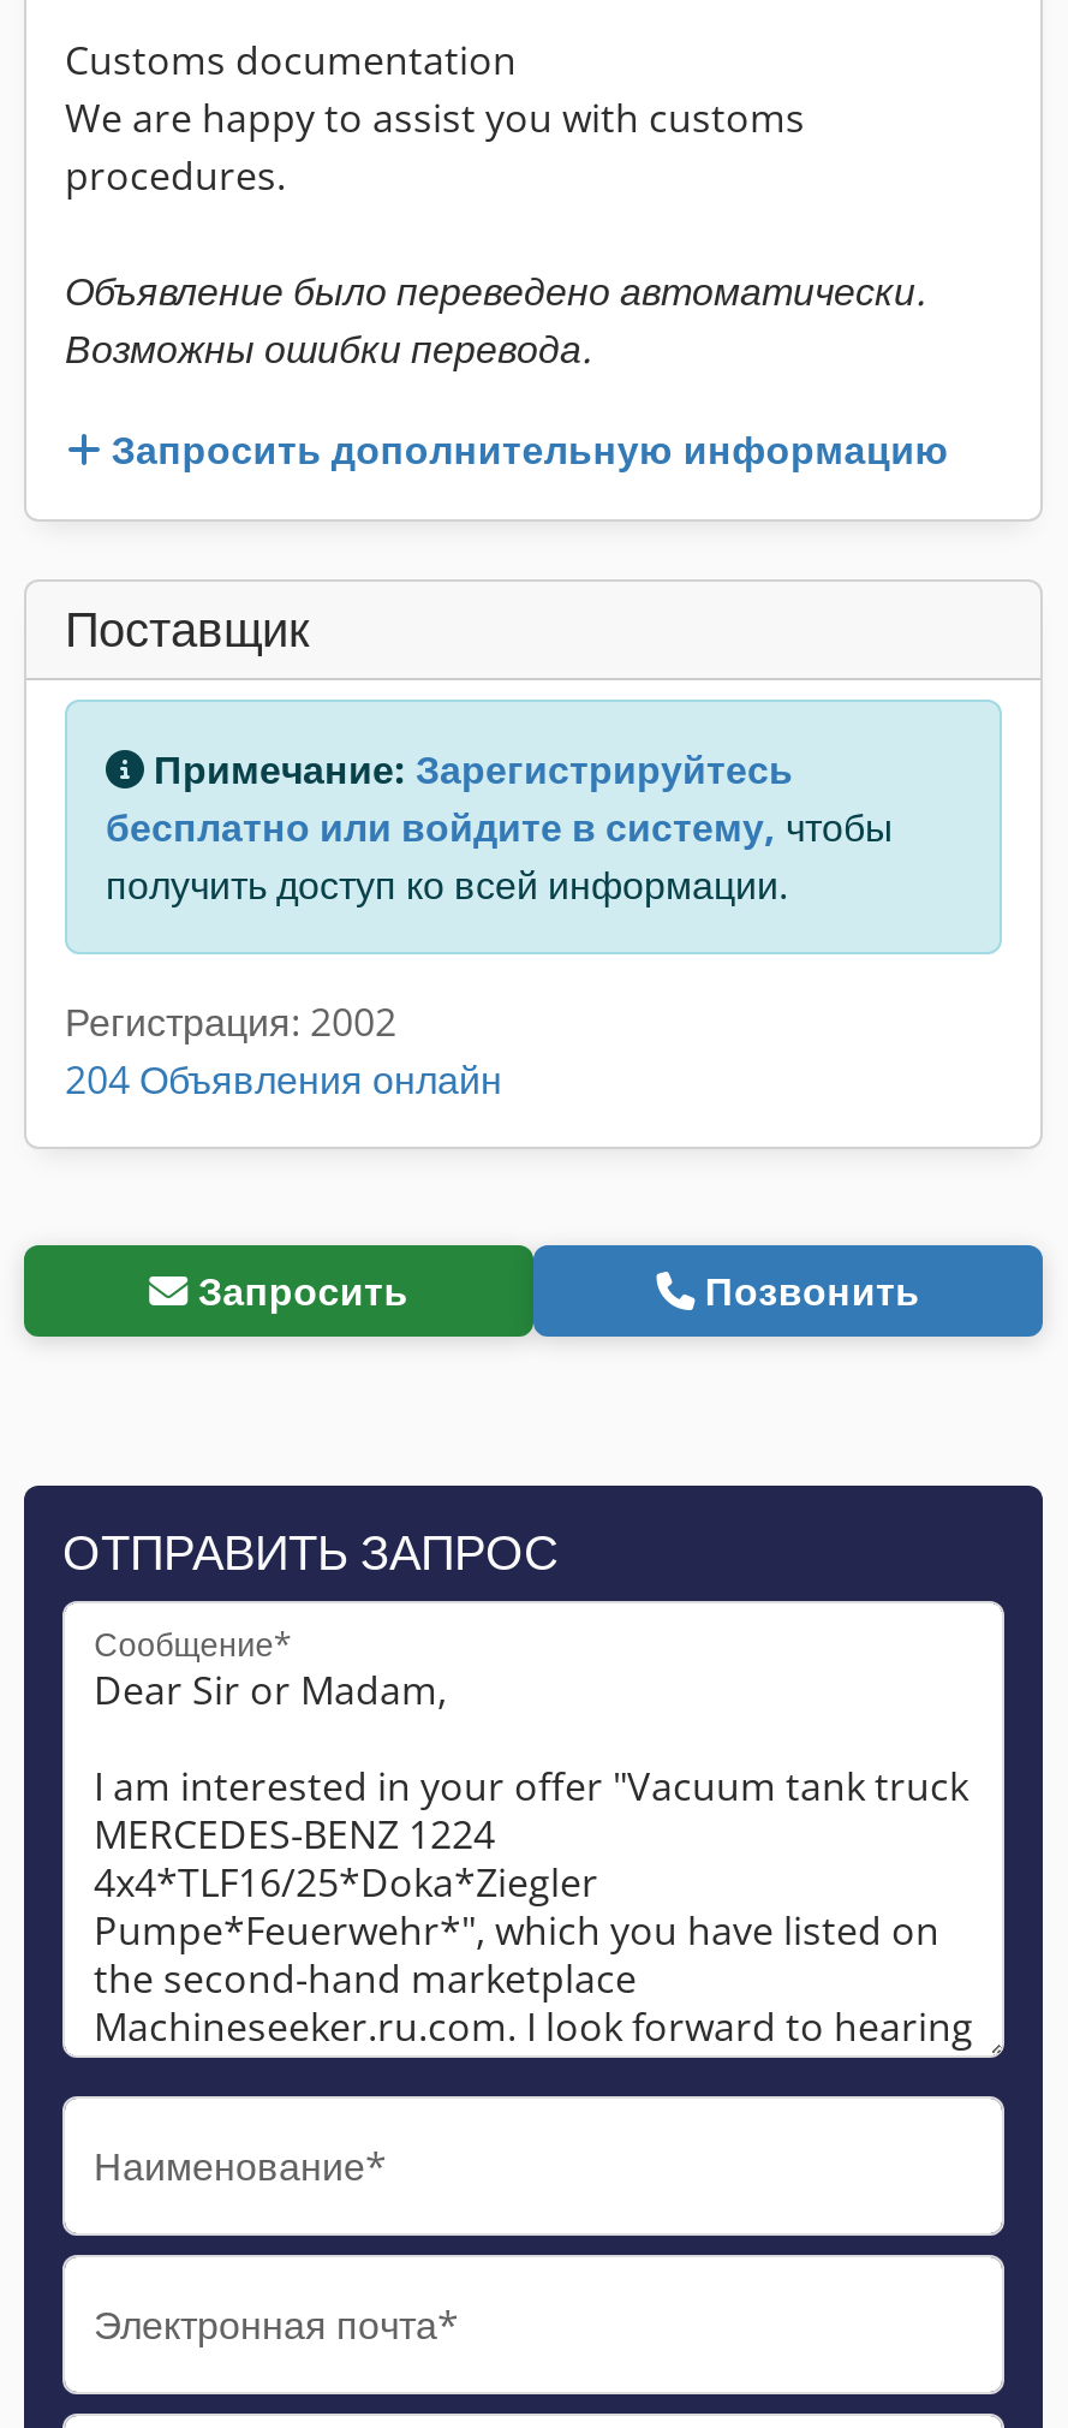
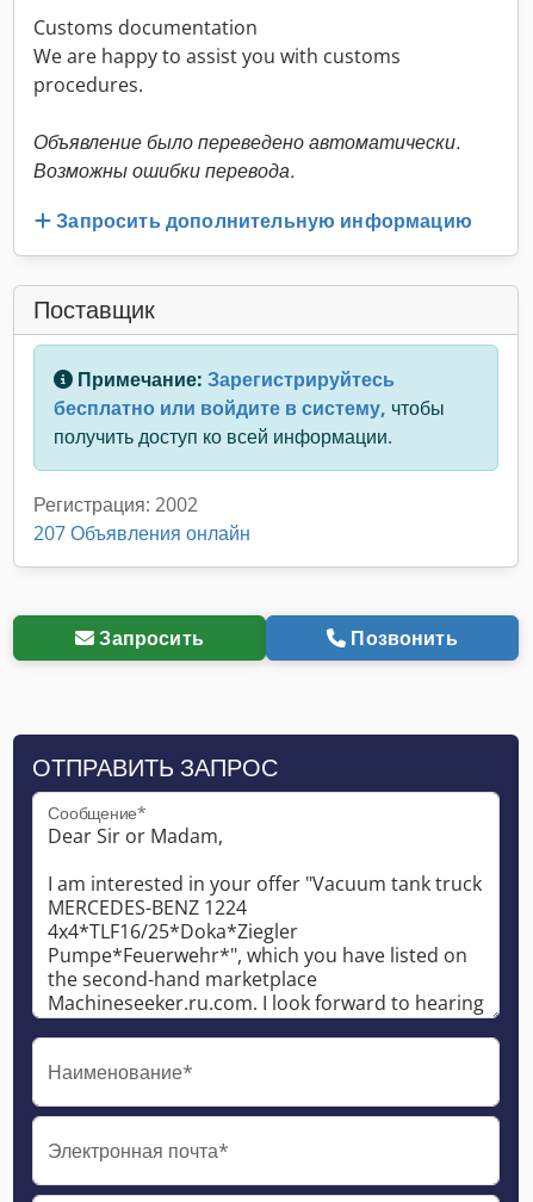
[65,1052,502,1105] 204 Объявления онлайн -> [33,520,250,546] 207 Объявления онлайн

